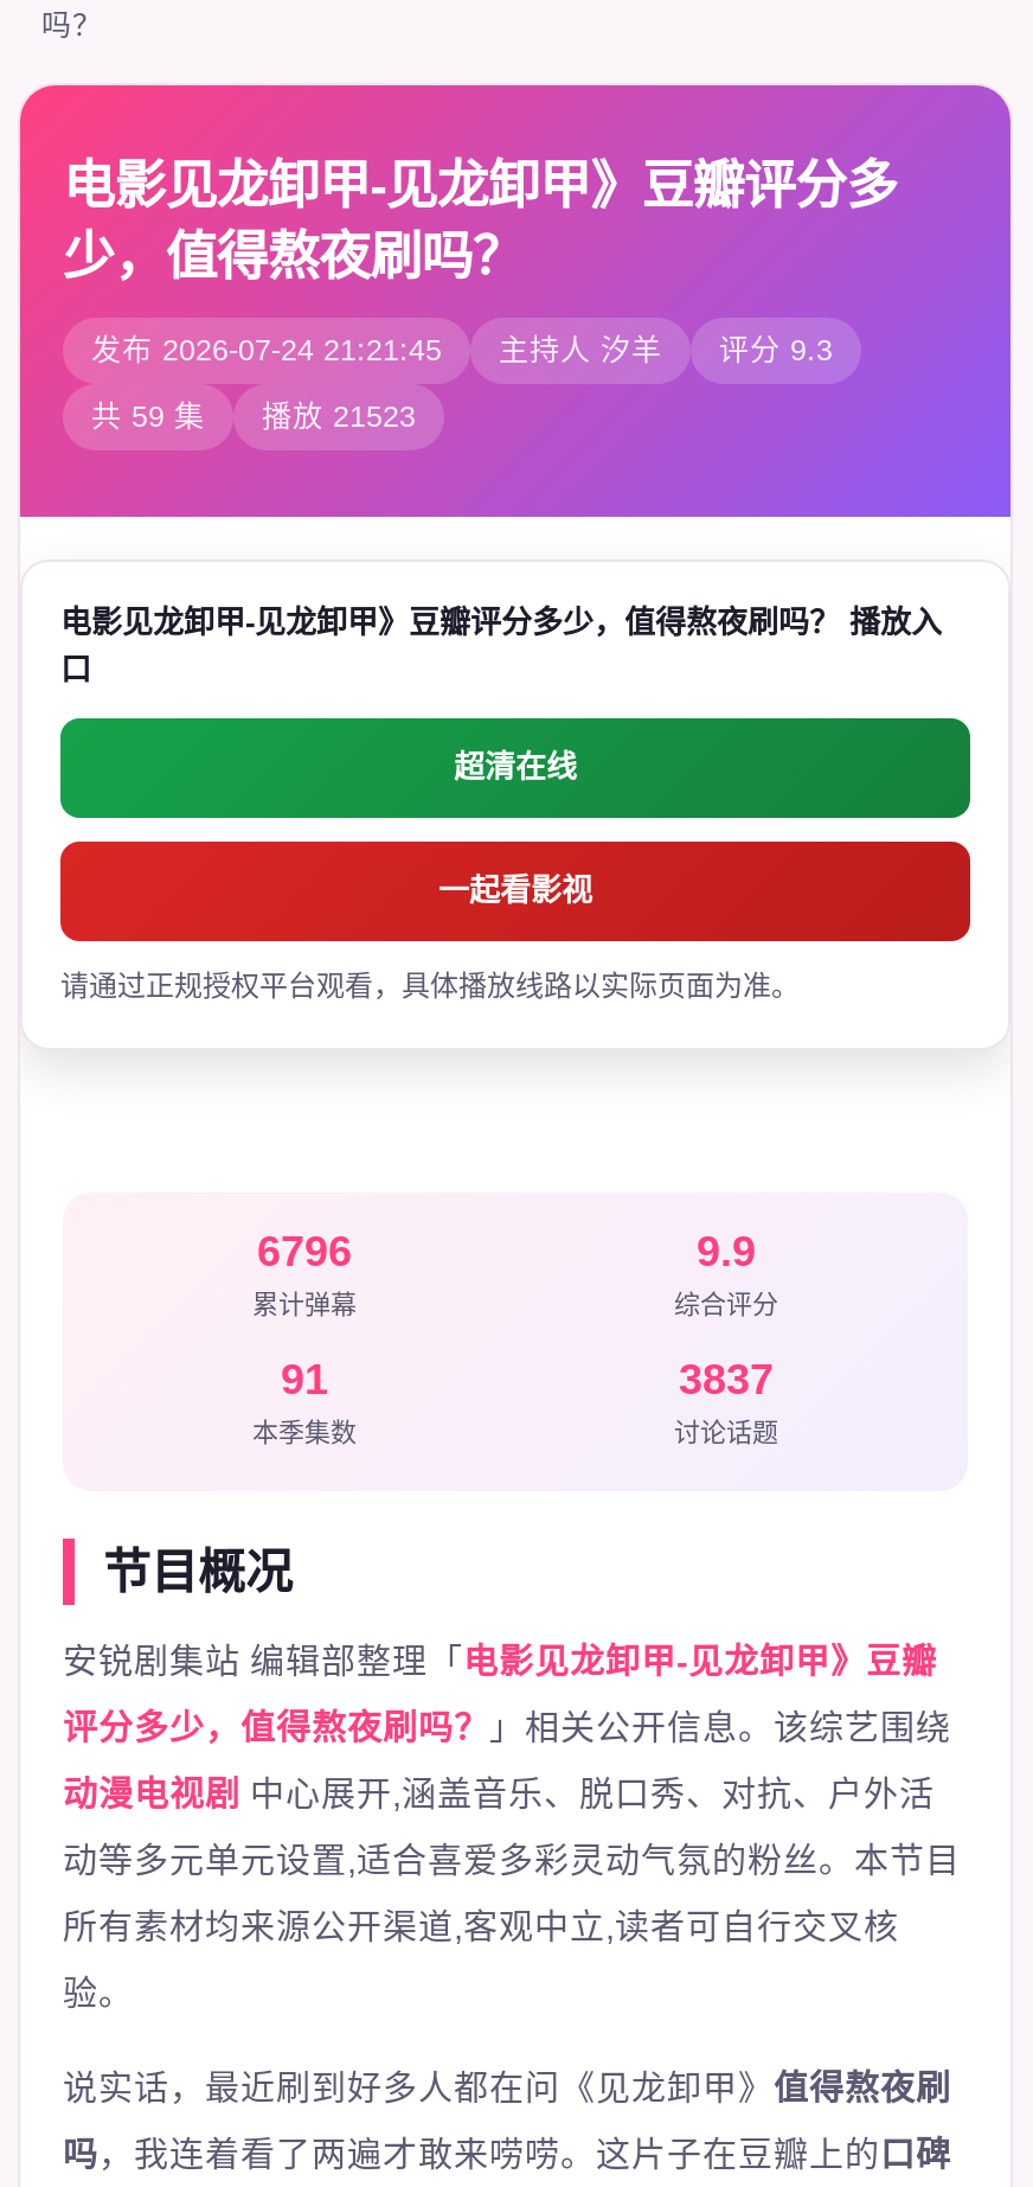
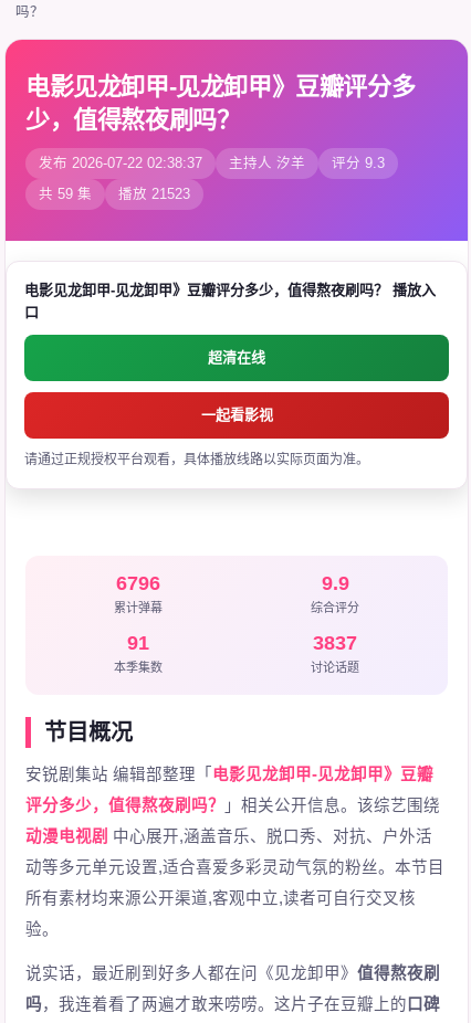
[91,334,833,367] 发布 2026-07-24 21:21:45 主持人 汐羊 评分 9.3 -> [39,156,385,171] 发布 2026-07-22 02:38:37 主持人 汐羊 评分 9.3

